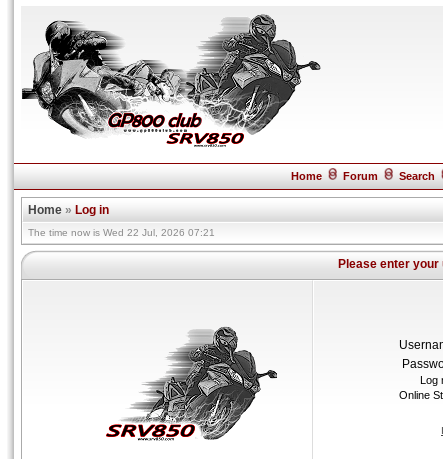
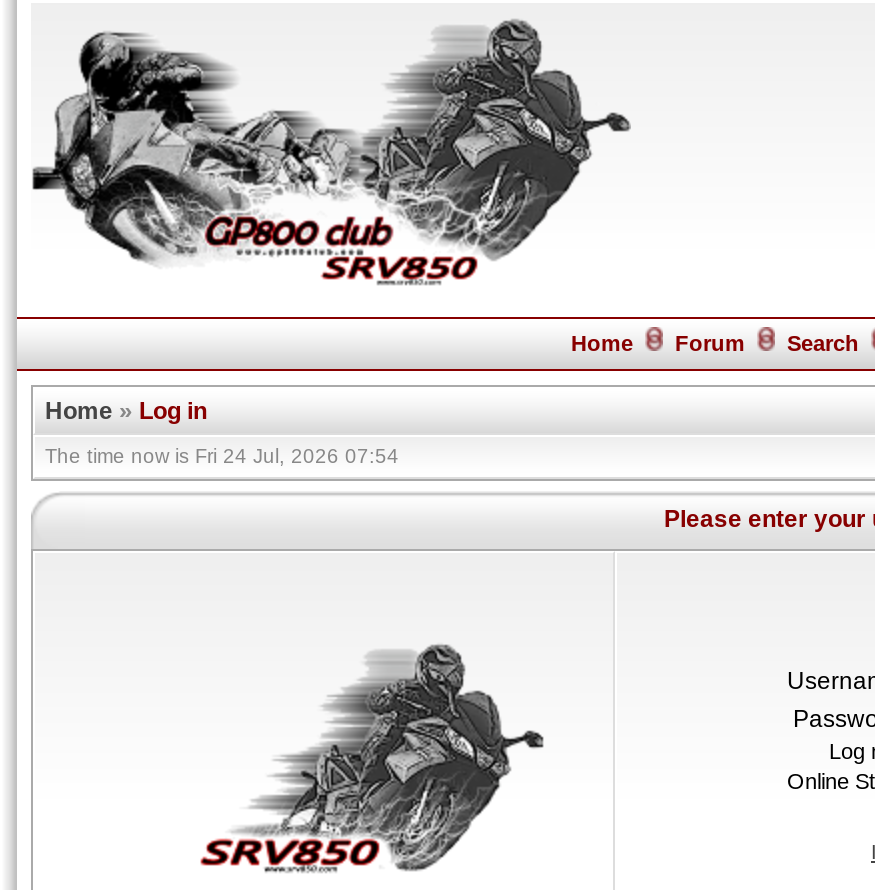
[28,227,215,238] The time now is Wed 22 Jul, 2026 07:21 -> [45,445,399,467] The time now is Fri 24 Jul, 2026 07:54

